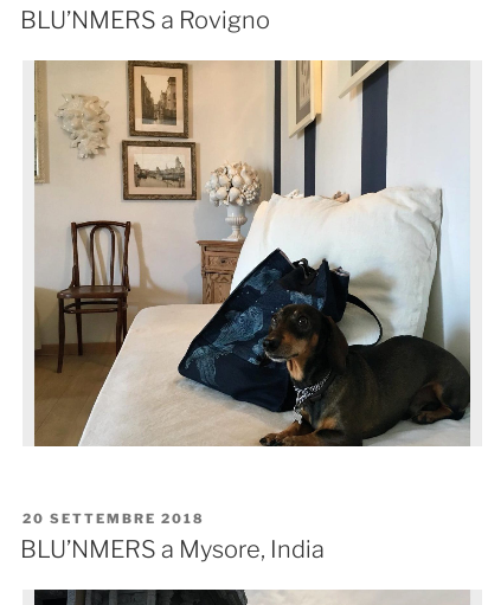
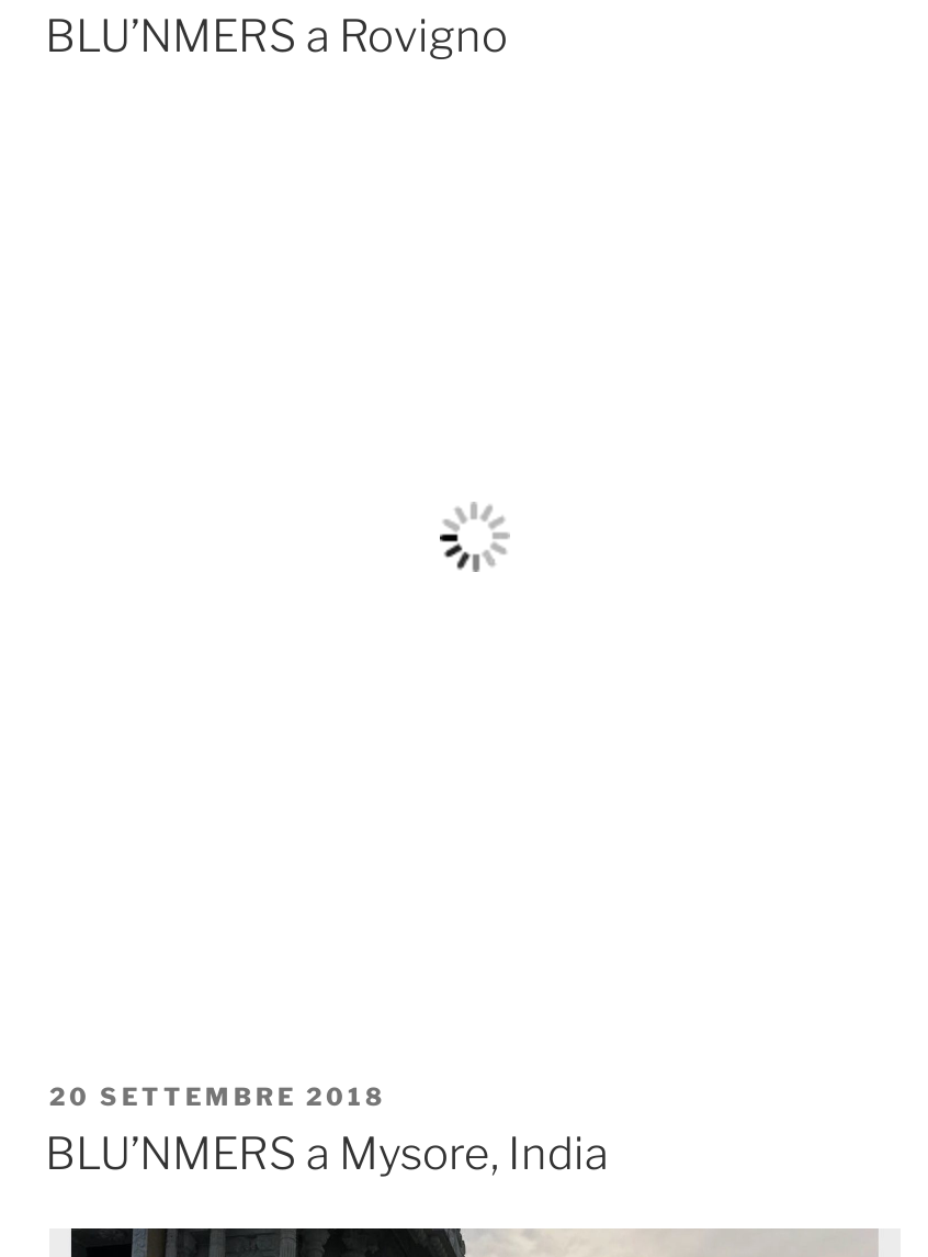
[32,59,473,448] [image] -> none

